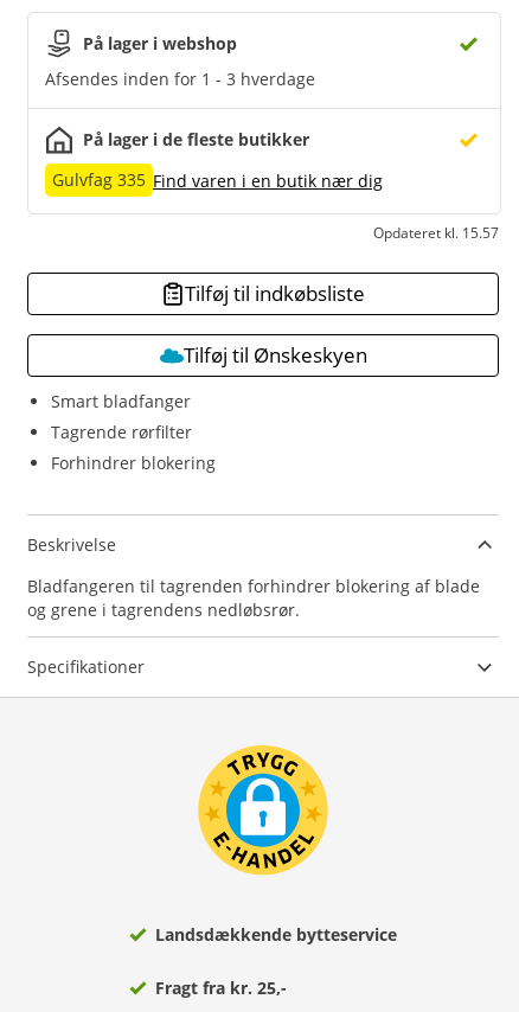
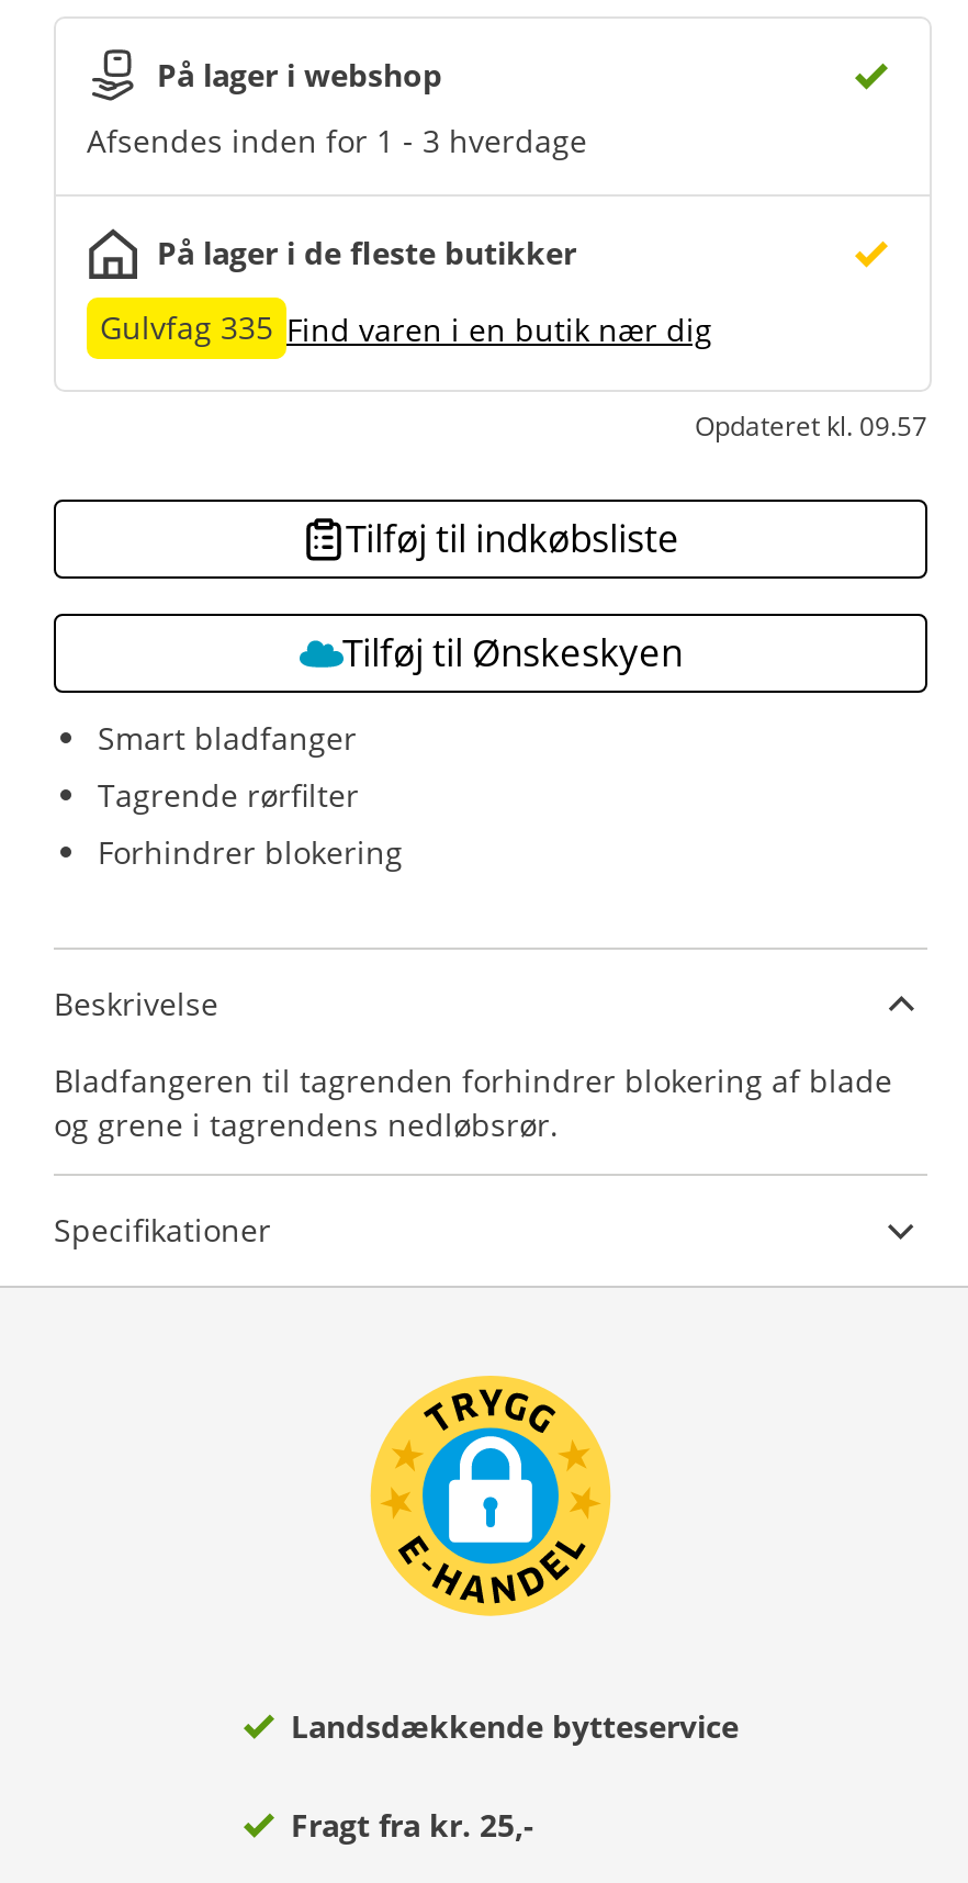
[373,223,499,243] Opdateret kl. 15.57 -> [695,407,927,445] Opdateret kl. 09.57

